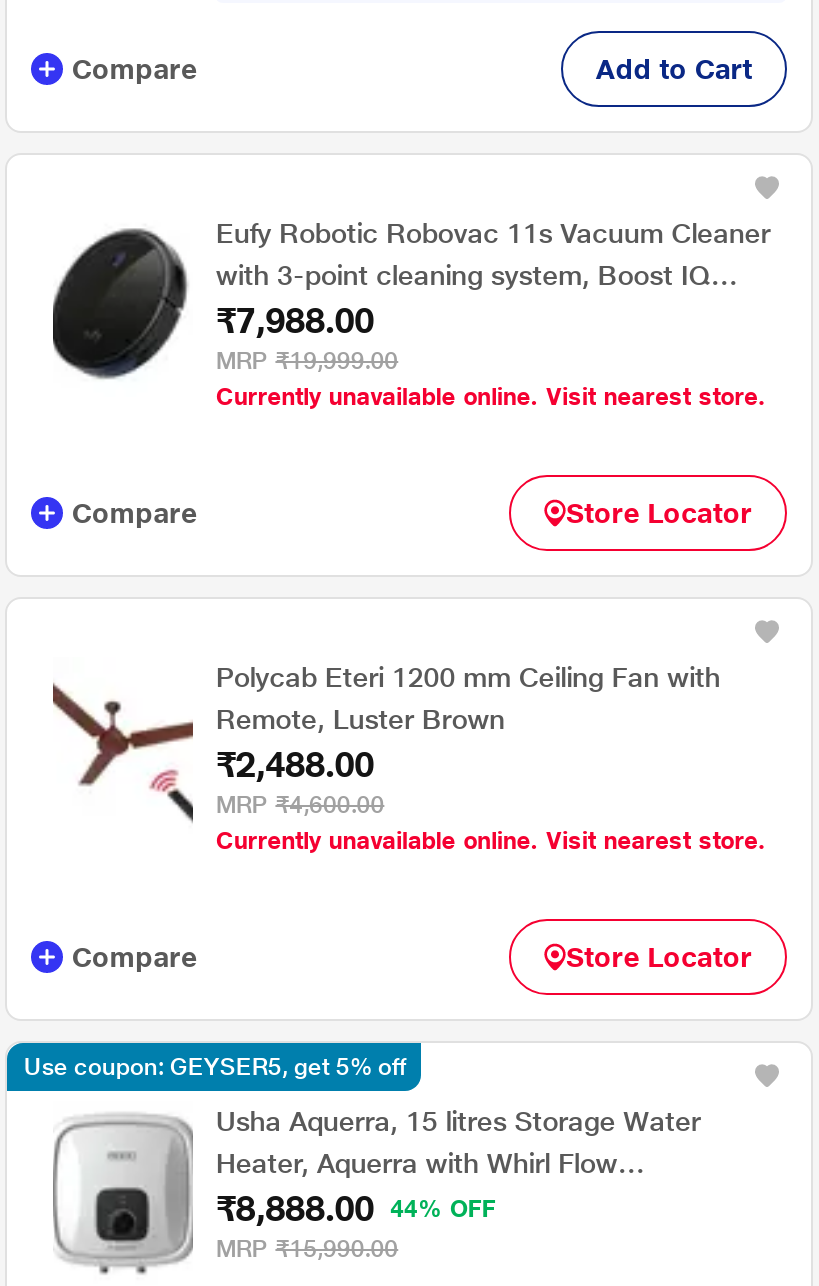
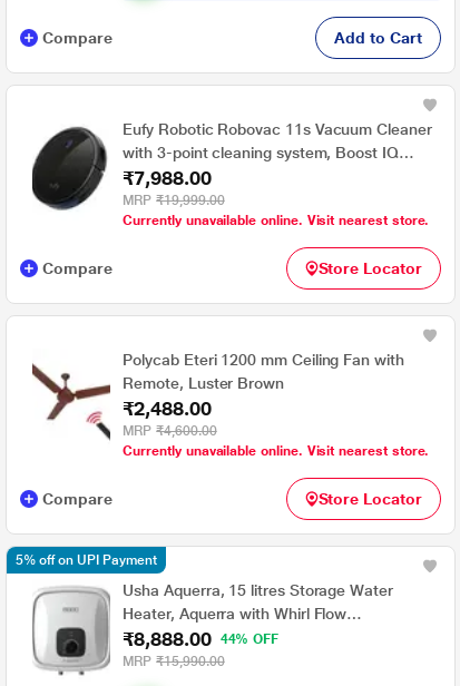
[24,1053,406,1081] Use coupon: GEYSER5, get 5% off -> [16,553,157,568] 5% off on UPI Payment

